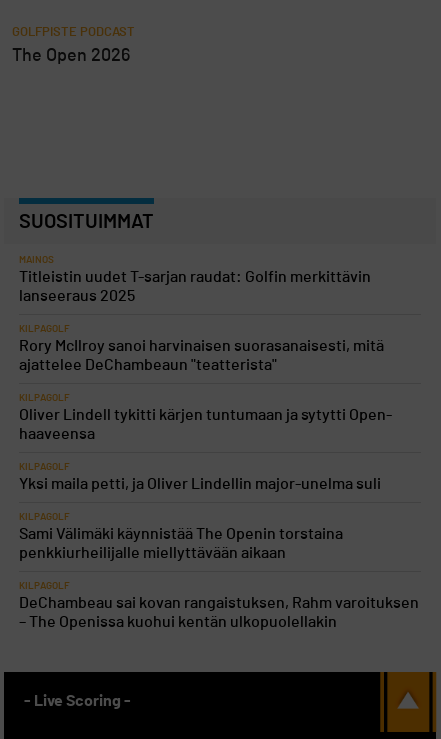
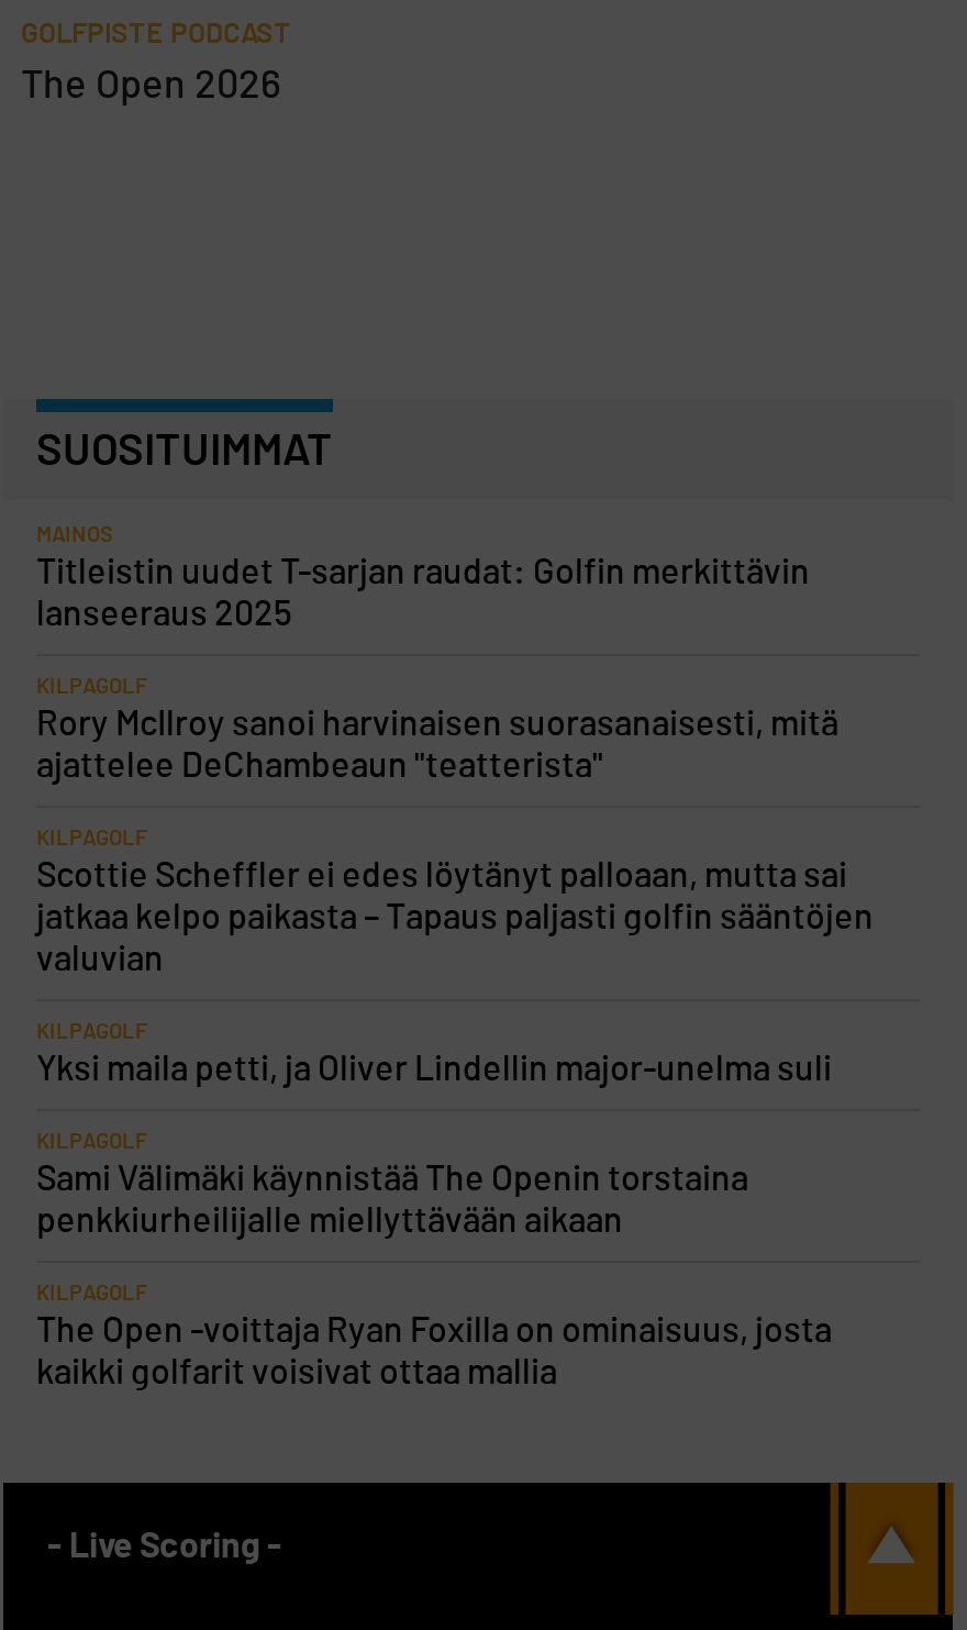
[19,407,392,442] Oliver Lindell tykitti kärjen tuntumaan ja sytytti Open- | haaveensa -> [36,858,874,976] Scottie Scheffler ei edes löytänyt palloaan, mutta sai | jatkaa kelpo paikasta – Tapaus paljasti golfin sääntöjen | valuvian
[19,595,419,630] DeChambeau sai kovan rangaistuksen, Rahm varoituksen | – The Openissa kuohui kentän ulkopuolellakin -> [36,1313,832,1390] The Open -voittaja Ryan Foxilla on ominaisuus, josta | kaikki golfarit voisivat ottaa mallia

